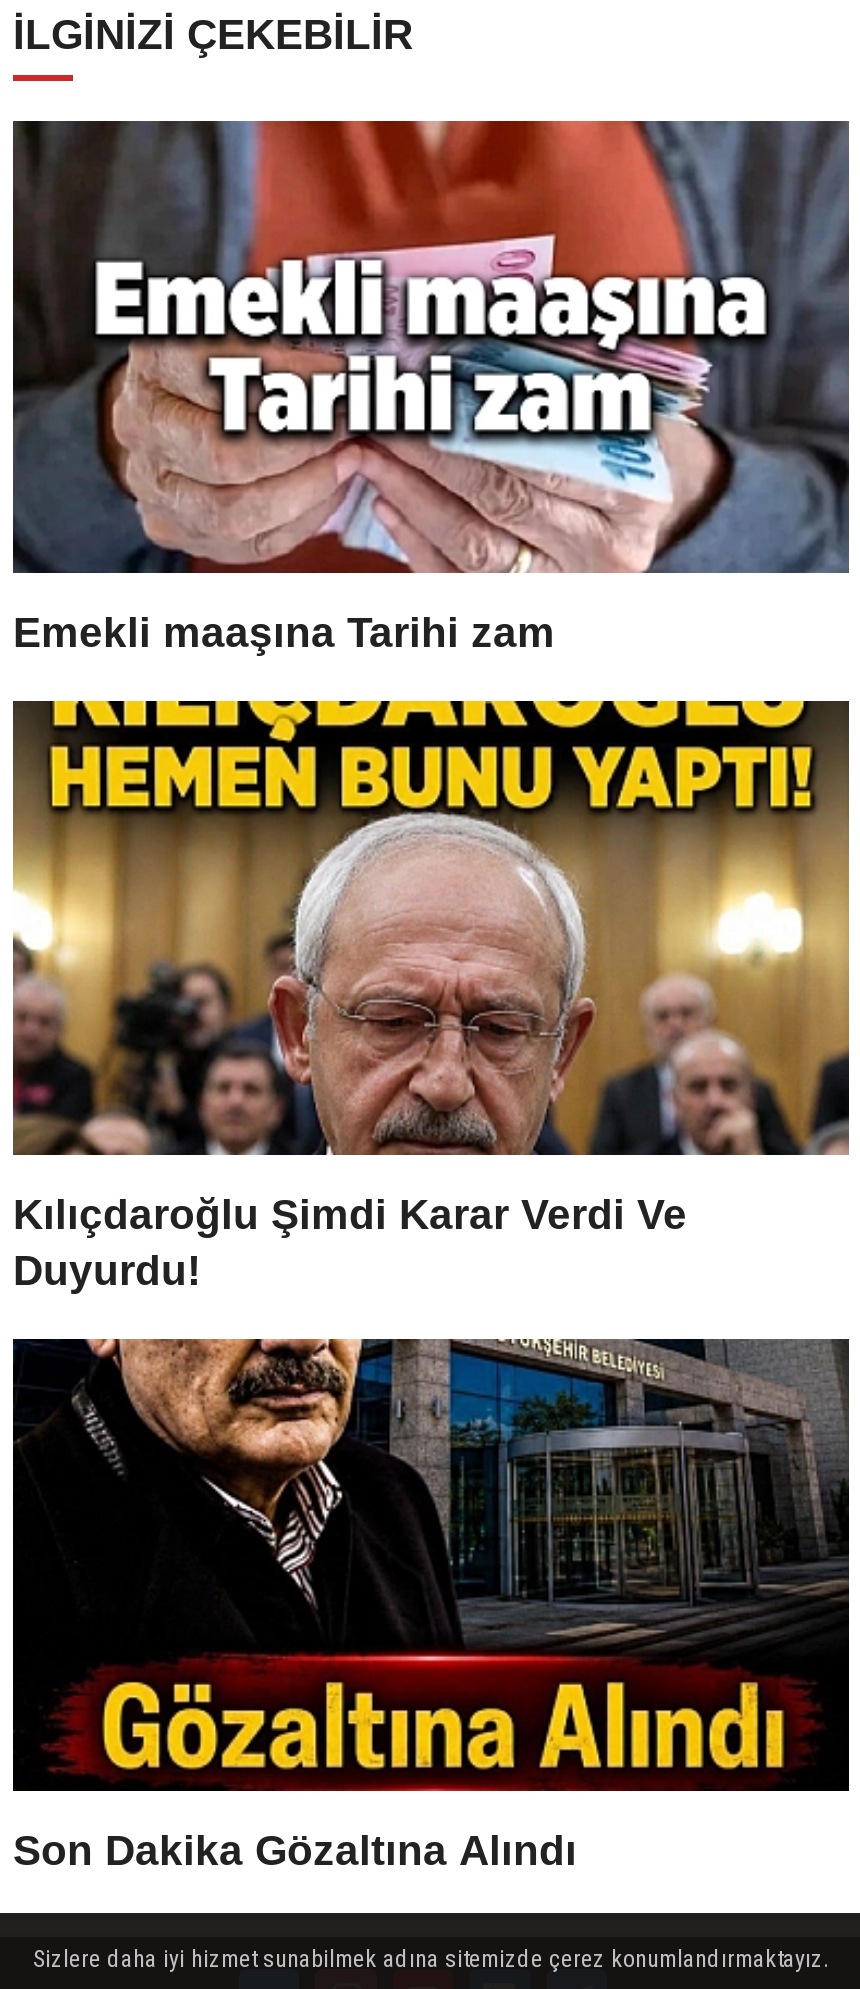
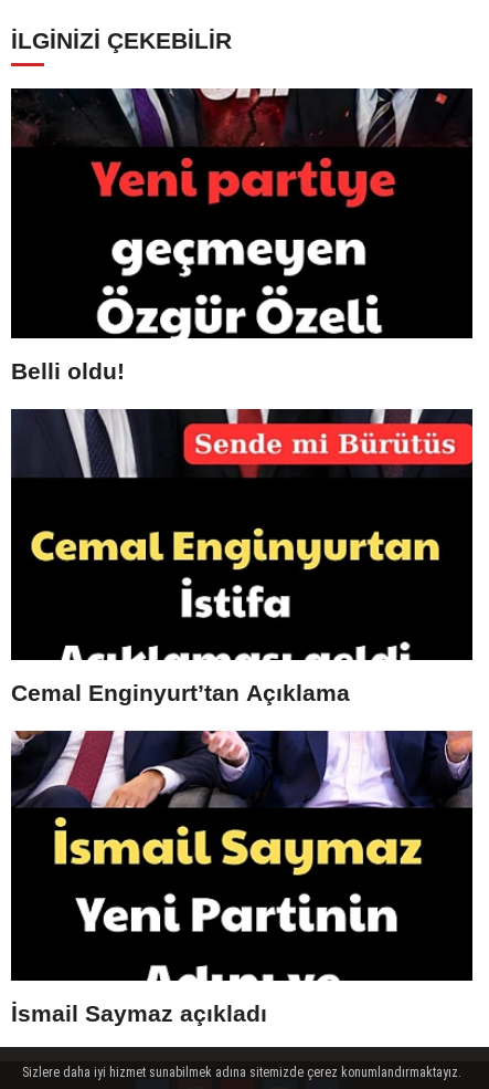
[13,119,851,655] [image] | Emekli maaşına Tarihi zam -> [11,87,474,384] [image] | Belli oldu!
[11,699,851,1292] [image] | Kılıçdaroğlu Şimdi Karar Verdi Ve | Duyurdu! -> [10,408,474,705] [image] | Cemal Enginyurt’tan Açıklama
[13,1337,849,1873] [image] | Son Dakika Gözaltına Alındı -> [10,730,474,1026] [image] | İsmail Saymaz açıkladı

